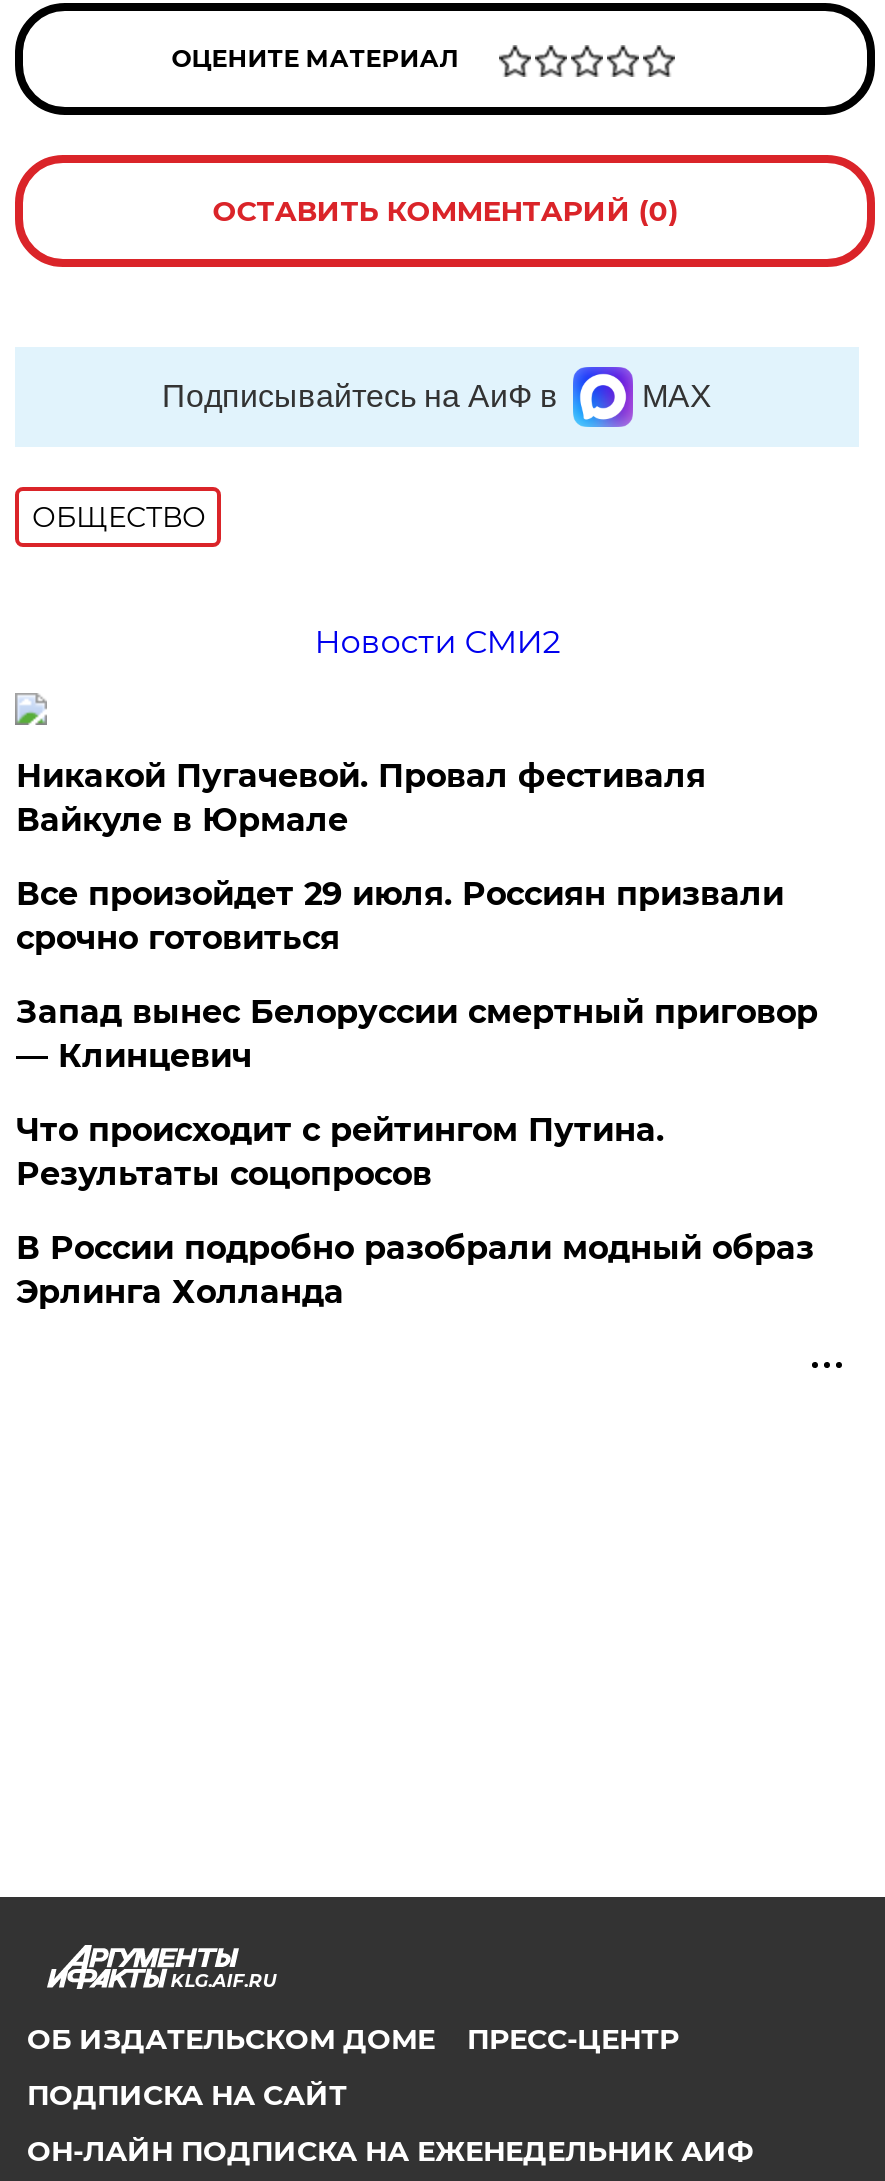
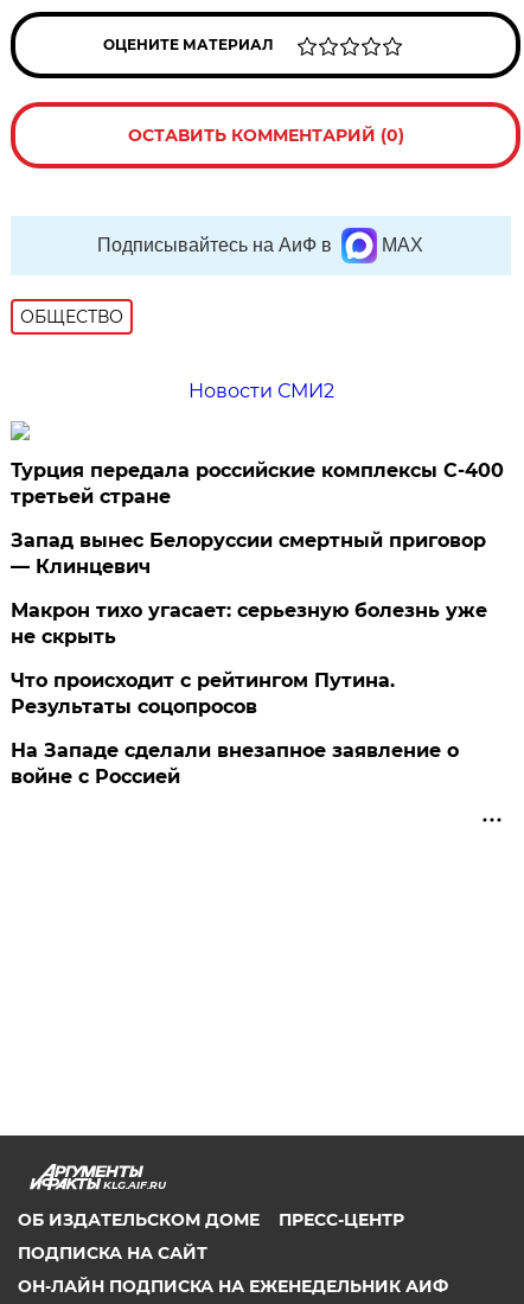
[16,757,784,957] Никакой Пугачевой. Провал фестиваля | Вайкуле в Юрмале | Все произойдет 29 июля. Россиян призвали | срочно готовиться -> [11,459,504,508] Турция передала российские комплексы С-400 | третьей стране
moved [16,993,818,1075] -> [11,529,487,578]: Запад вынес Белоруссии смертный приговор | — Клинцевич
none -> [11,599,488,648] Макрон тихо угасает: серьезную болезнь уже | не скрыть
[16,1229,814,1311] В России подробно разобрали модный образ | Эрлинга Холланда -> [11,739,459,788] На Западе сделали внезапное заявление о | войне с Россией

